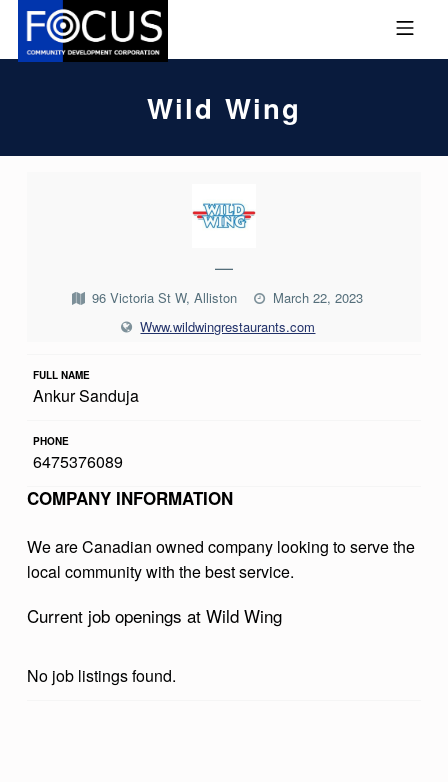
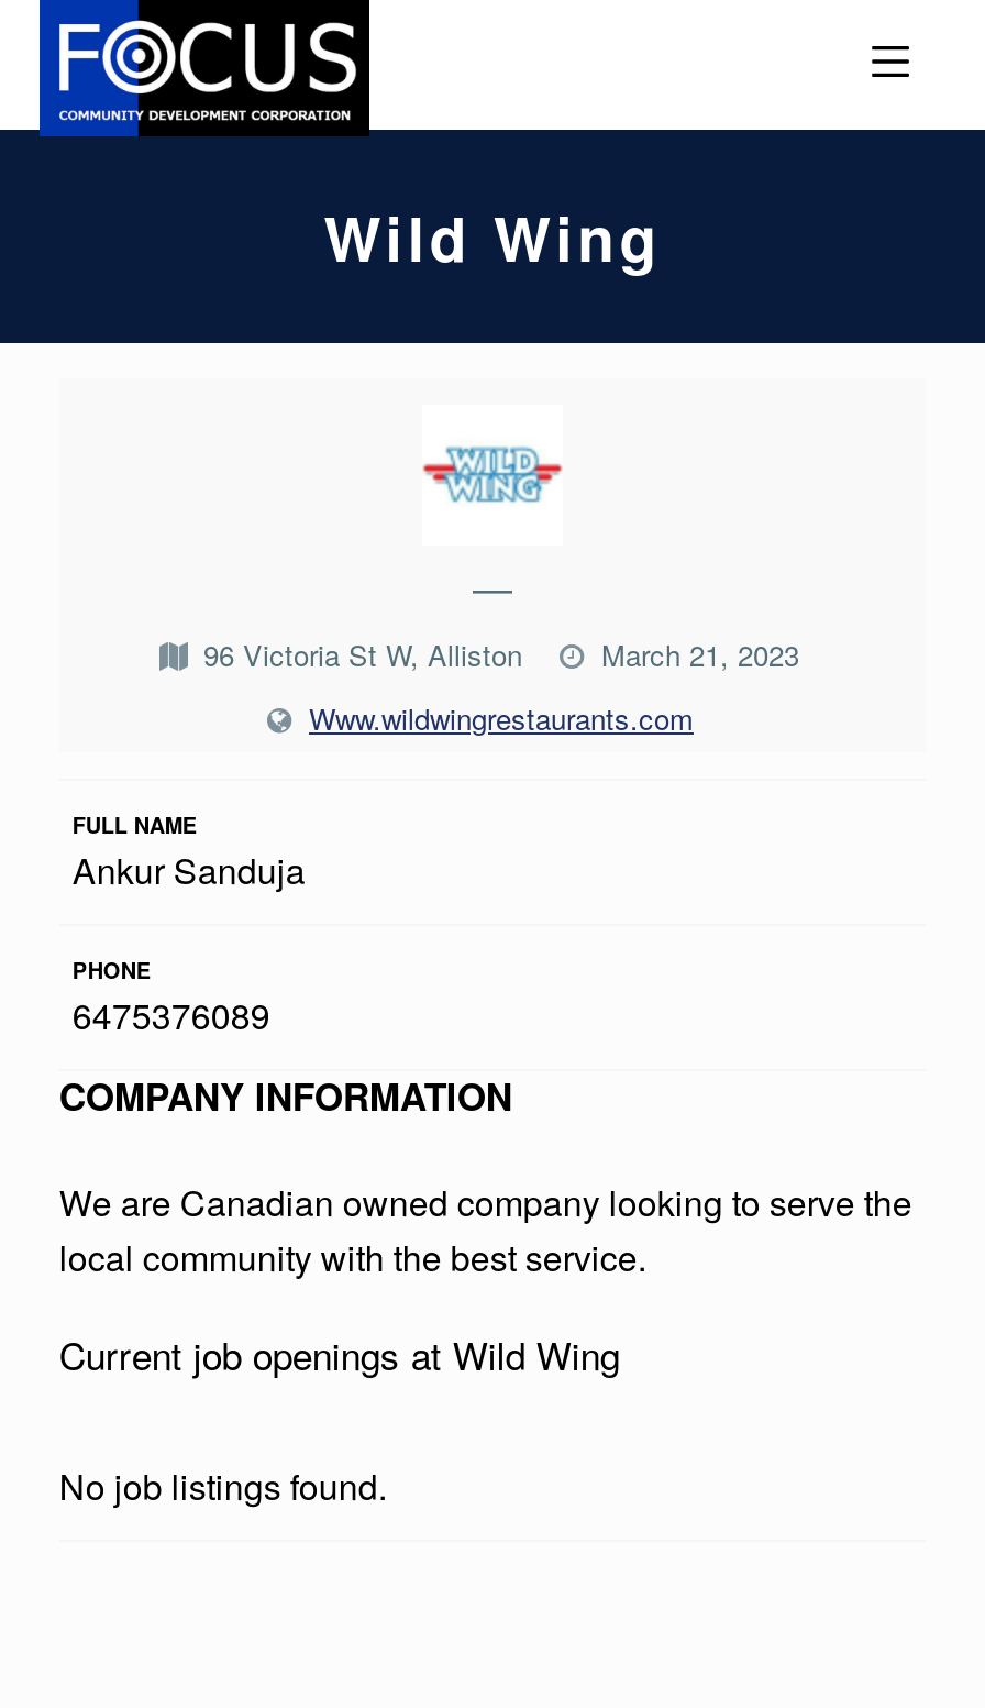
[92,288,363,307] 96 Victoria St W, Alliston March 22, 2023 -> [203,633,799,675] 96 Victoria St W, Alliston March 21, 2023

